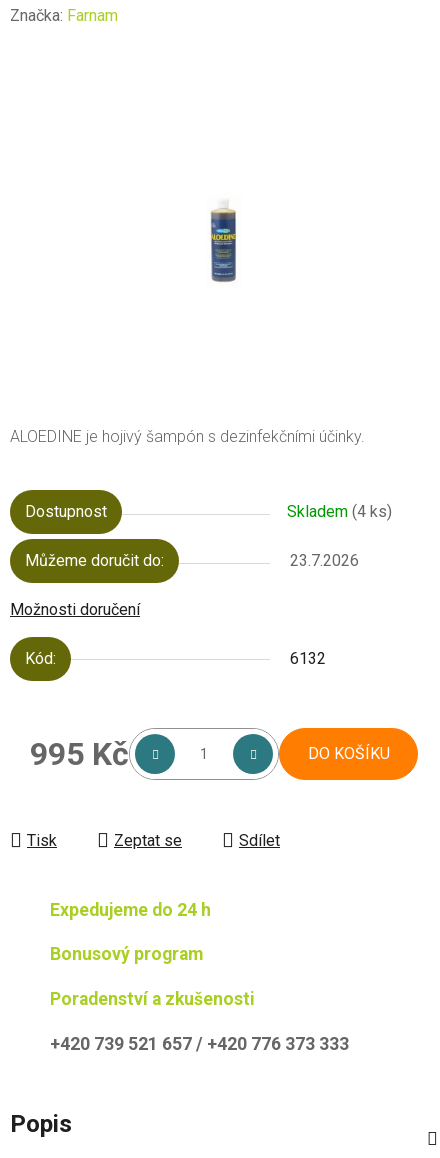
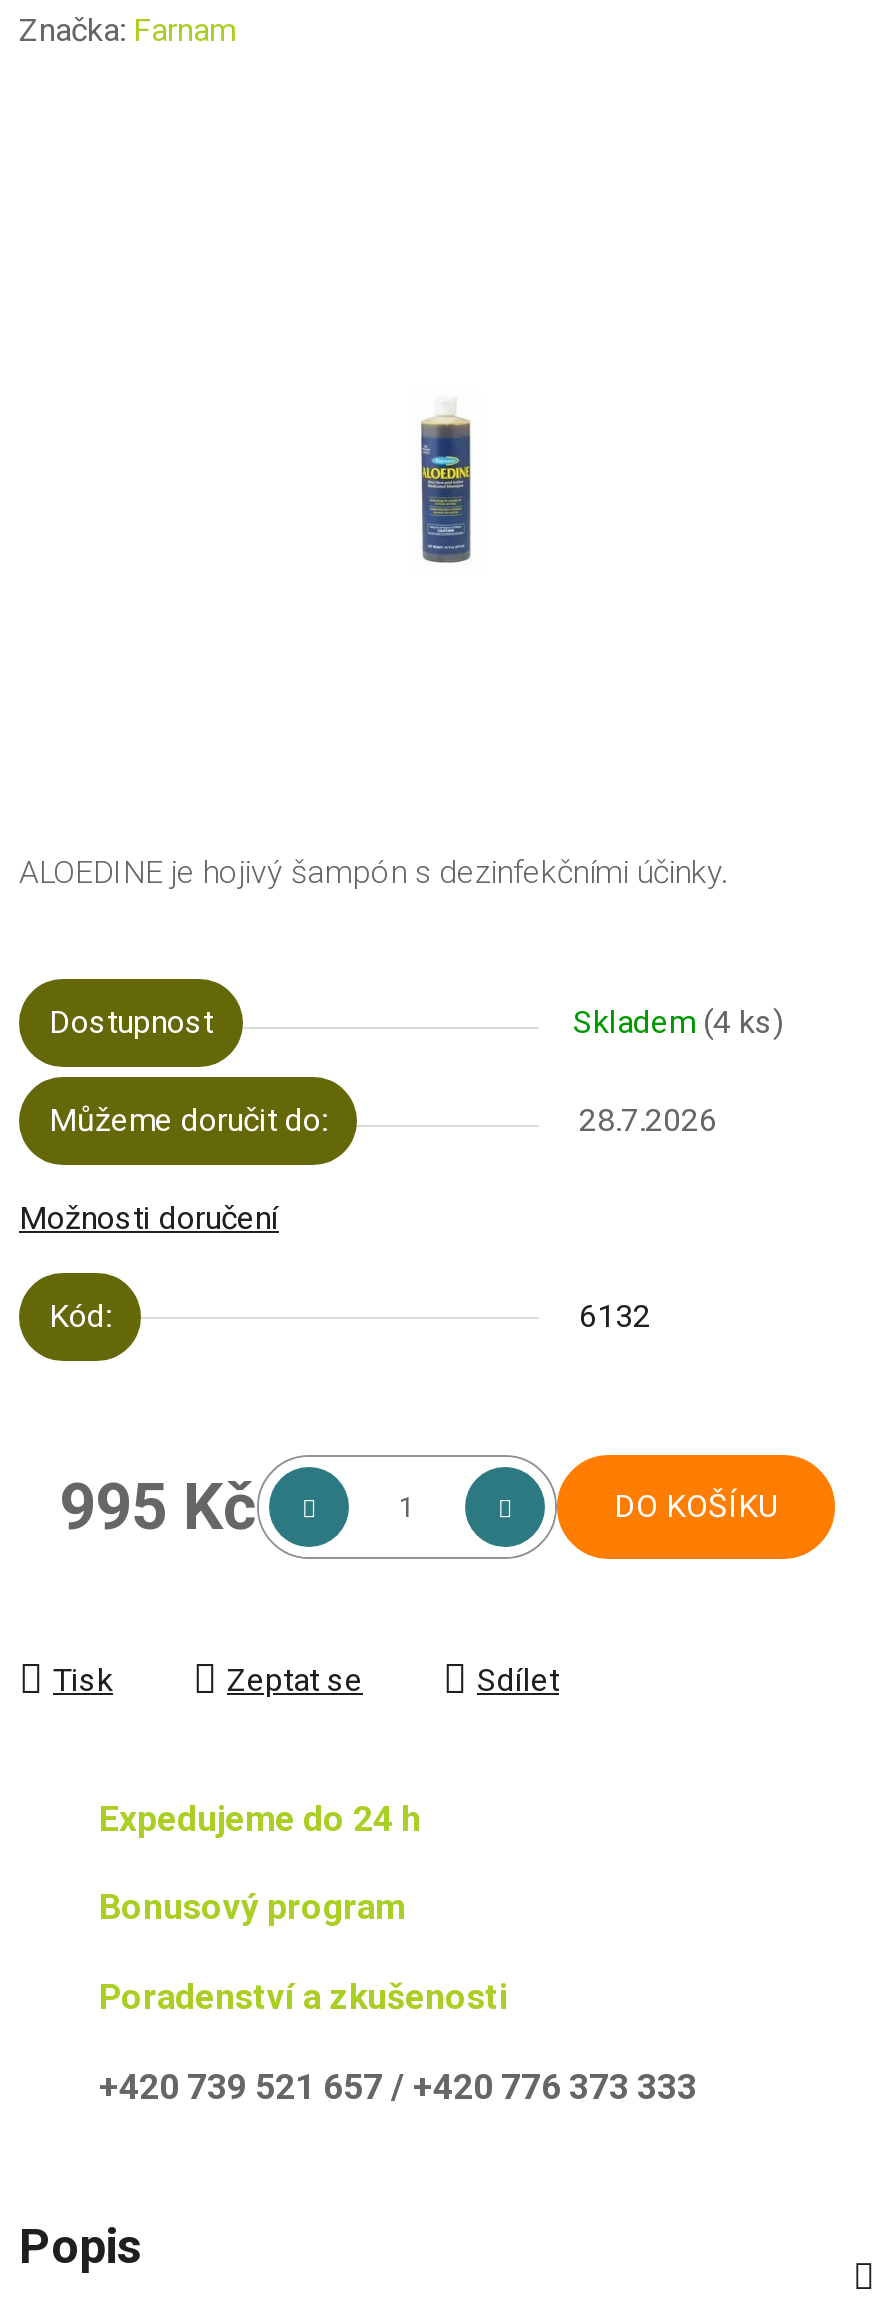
[290,551,359,570] 23.7.2026 -> [579,1101,717,1139] 28.7.2026

